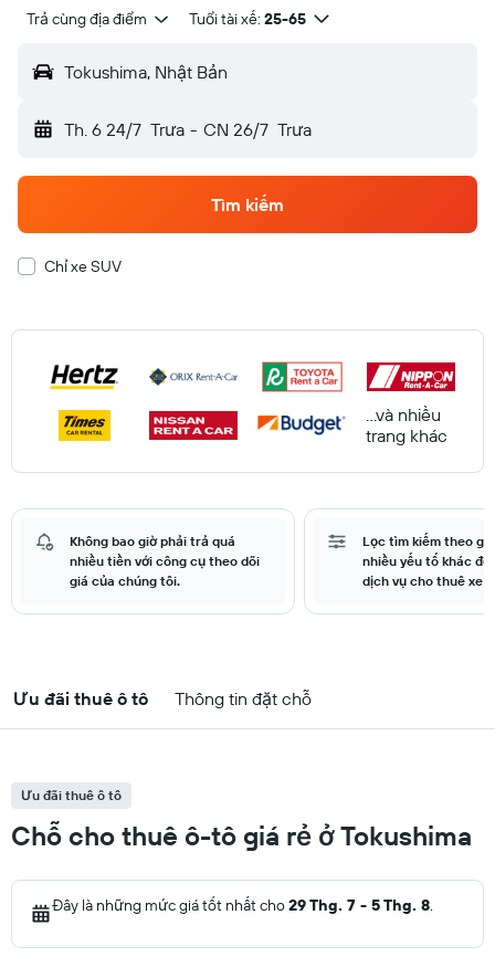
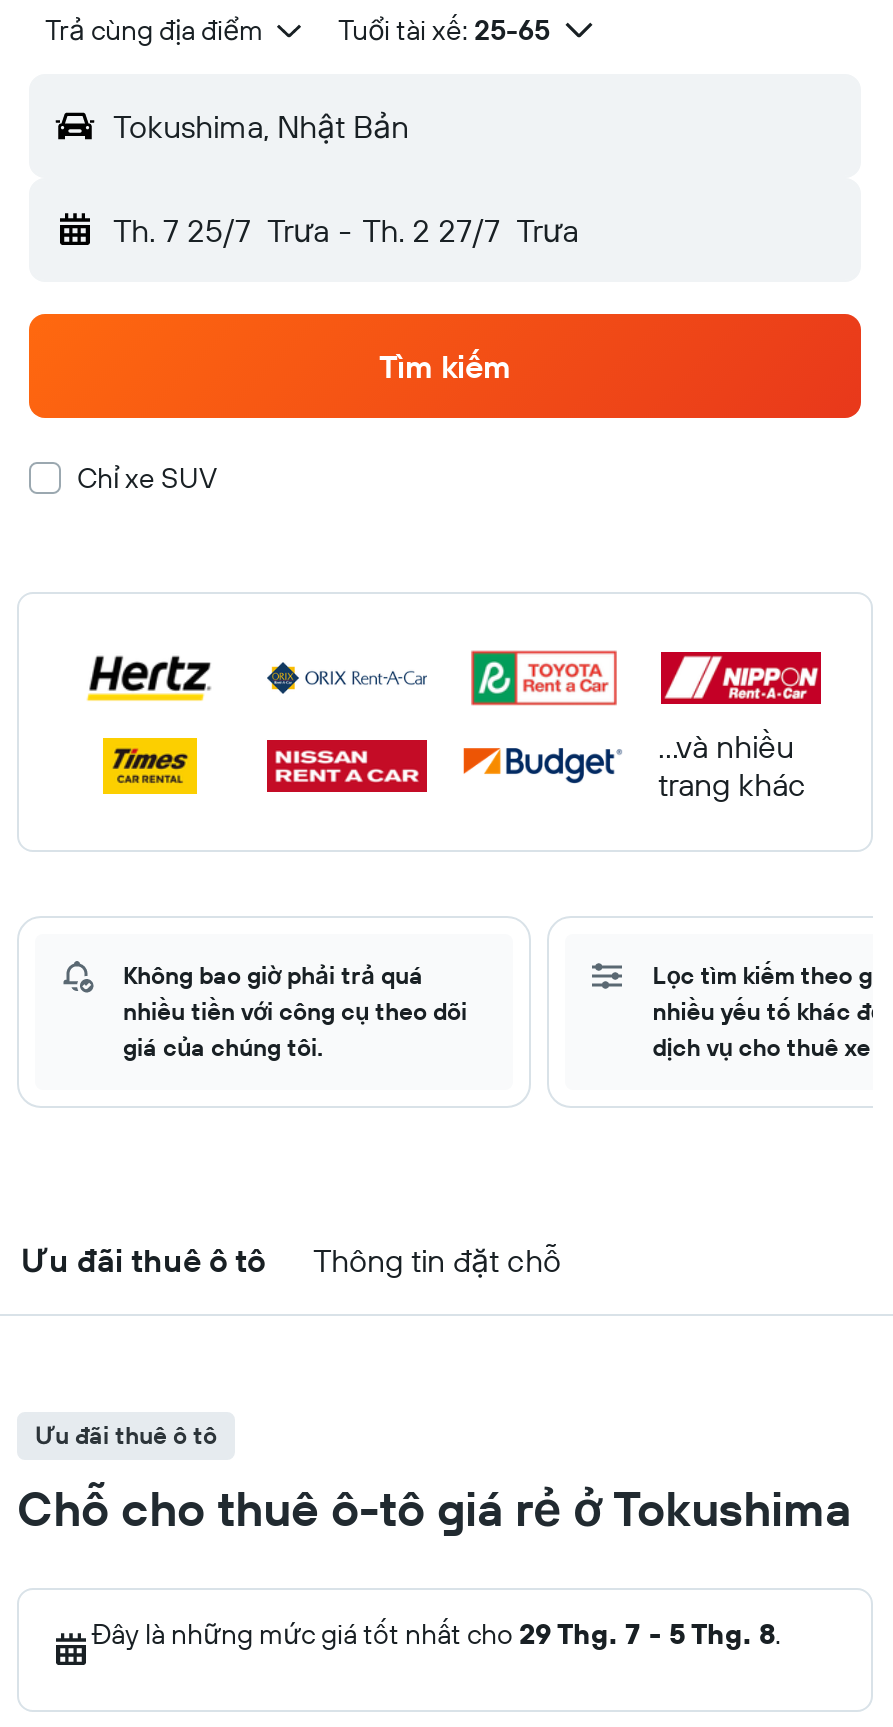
[64,118,311,140] Th. 6 24/7 Trưa - CN 26/7 Trưa -> [113,210,578,250] Th. 7 25/7 Trưa - Th. 2 27/7 Trưa

